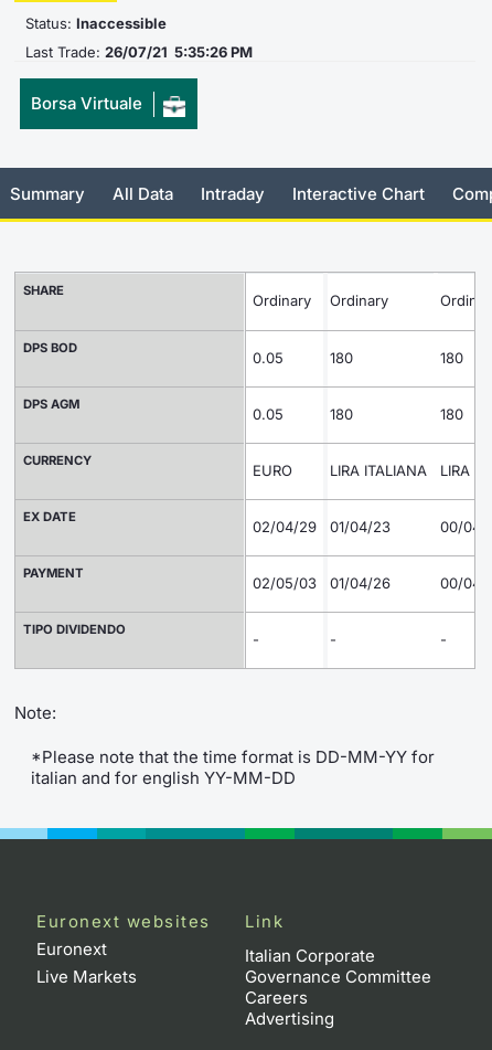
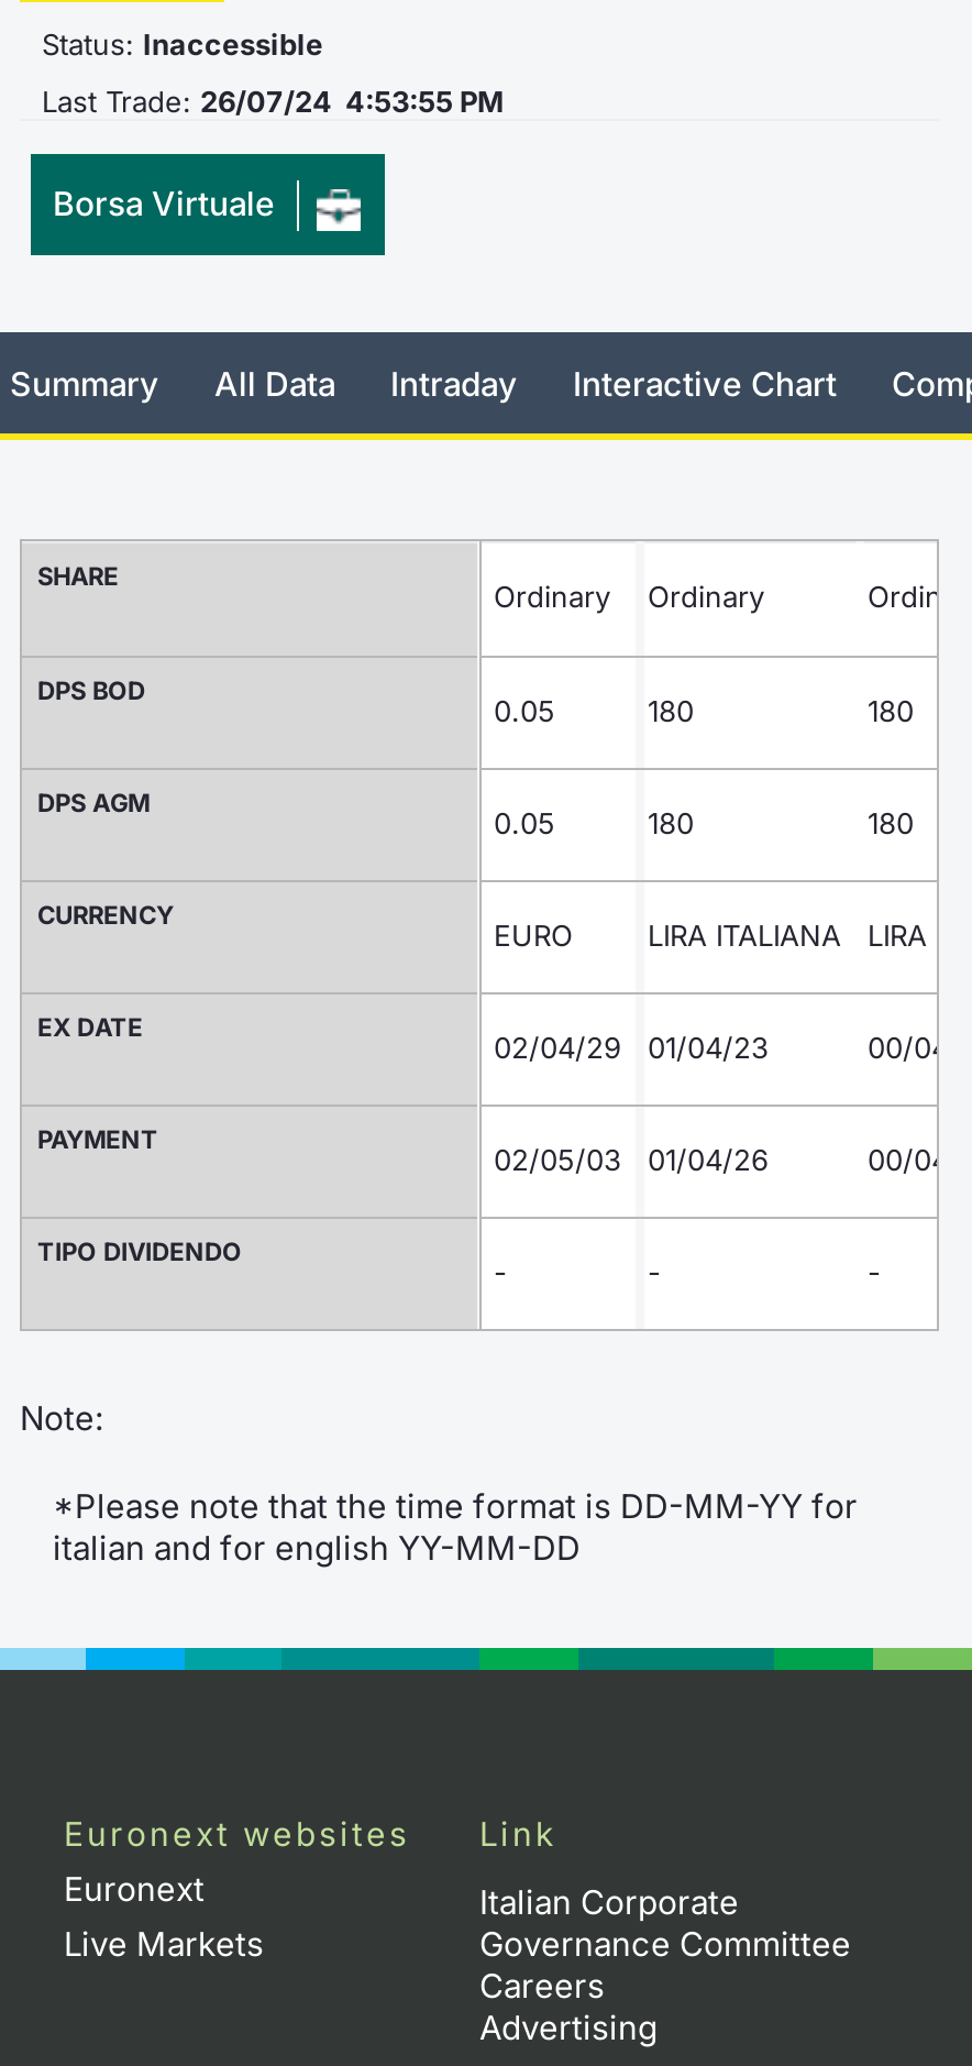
[25,43,253,61] Last Trade: 26/07/21 5:35:26 PM -> [42,84,504,119] Last Trade: 26/07/24 4:53:55 PM

